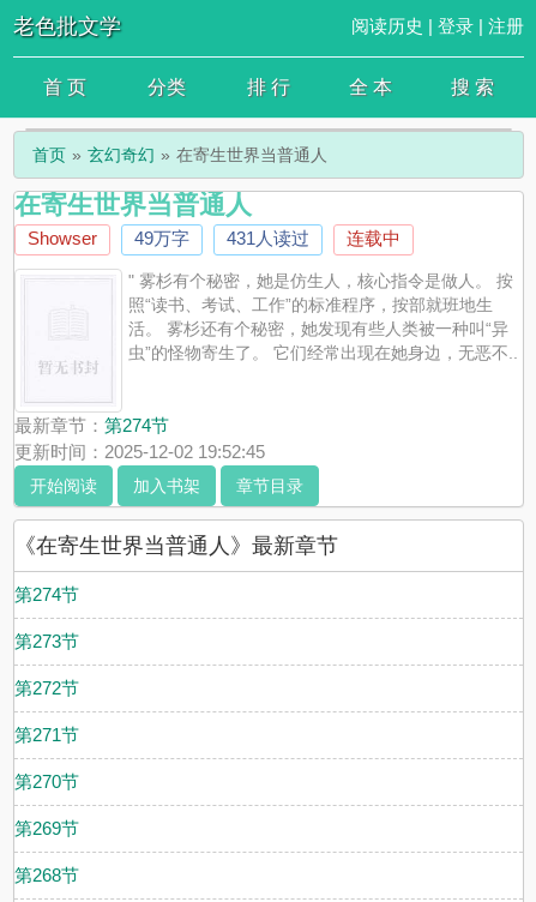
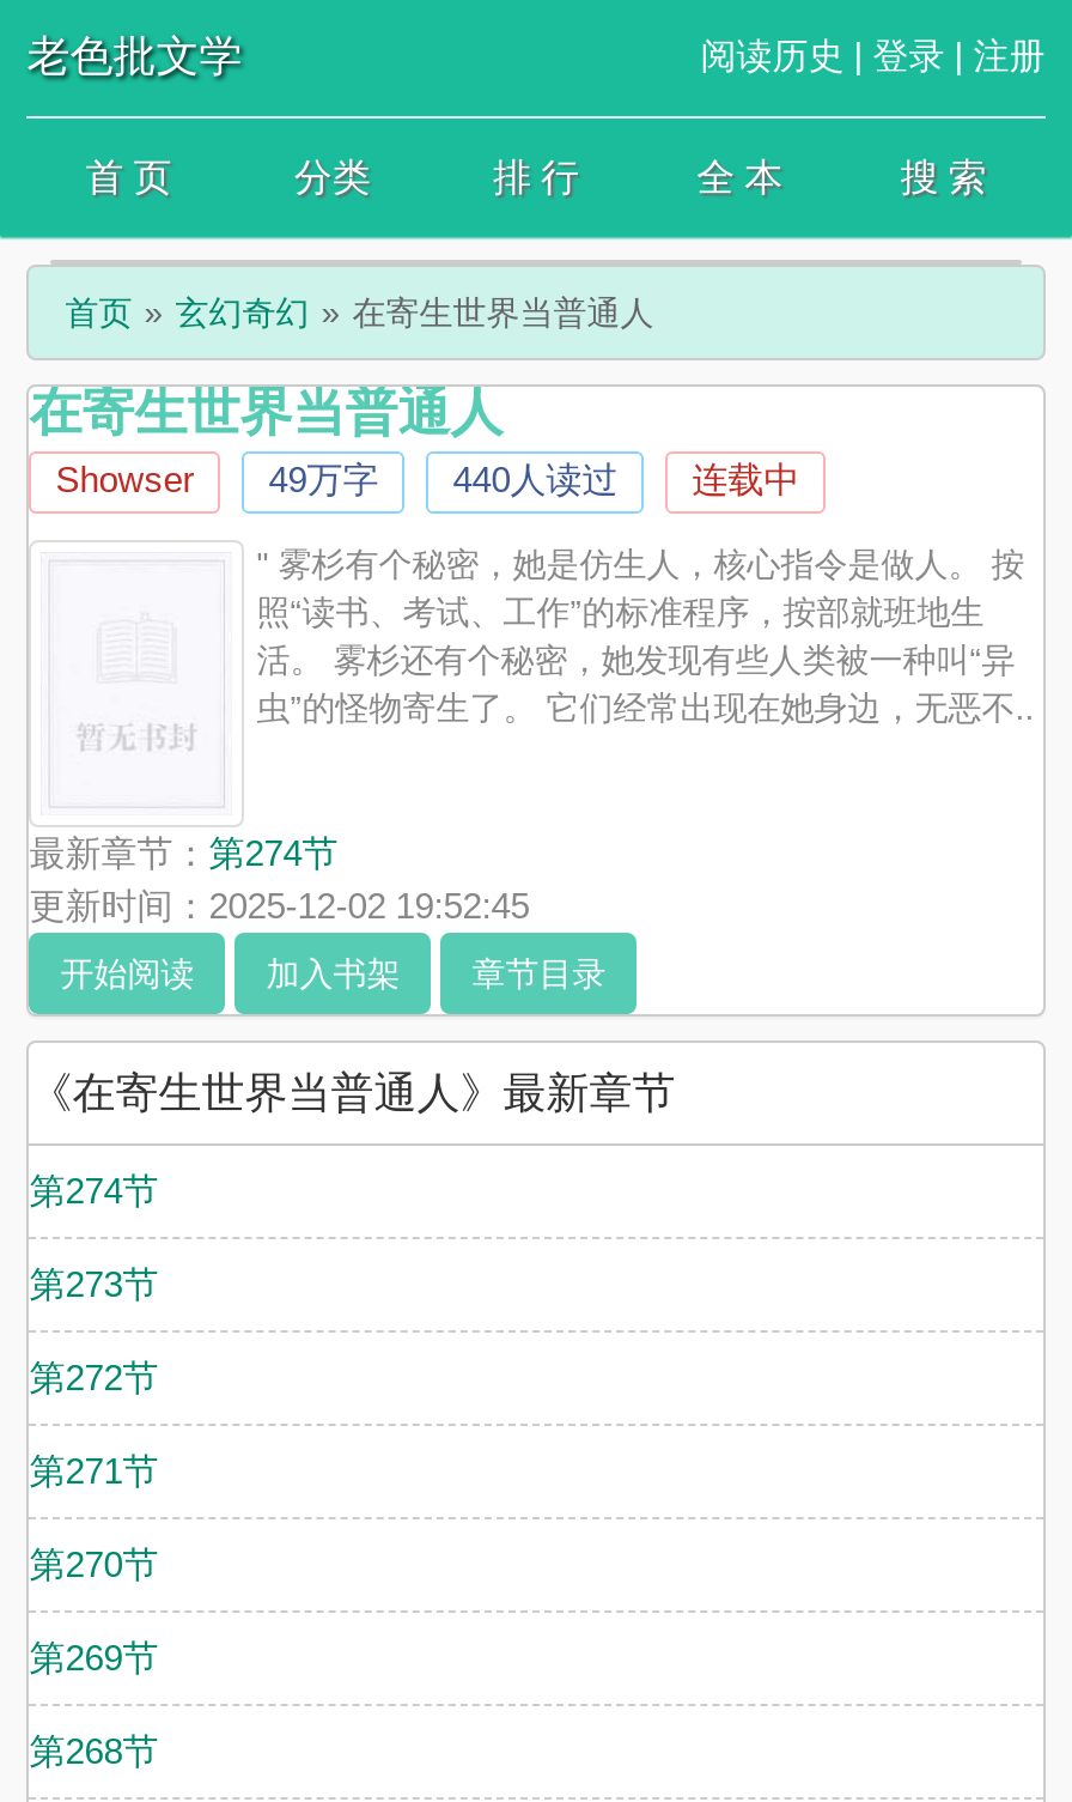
[28,228,401,248] Showser 49万字 431人读过 连载中 -> [56,459,800,499] Showser 49万字 440人读过 连载中

